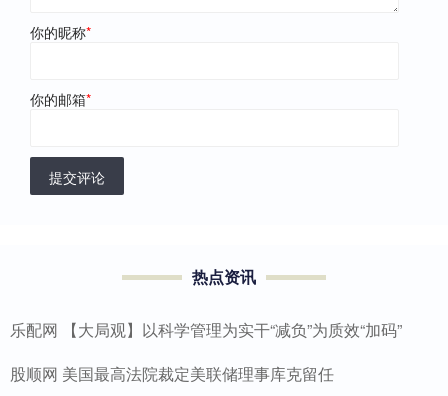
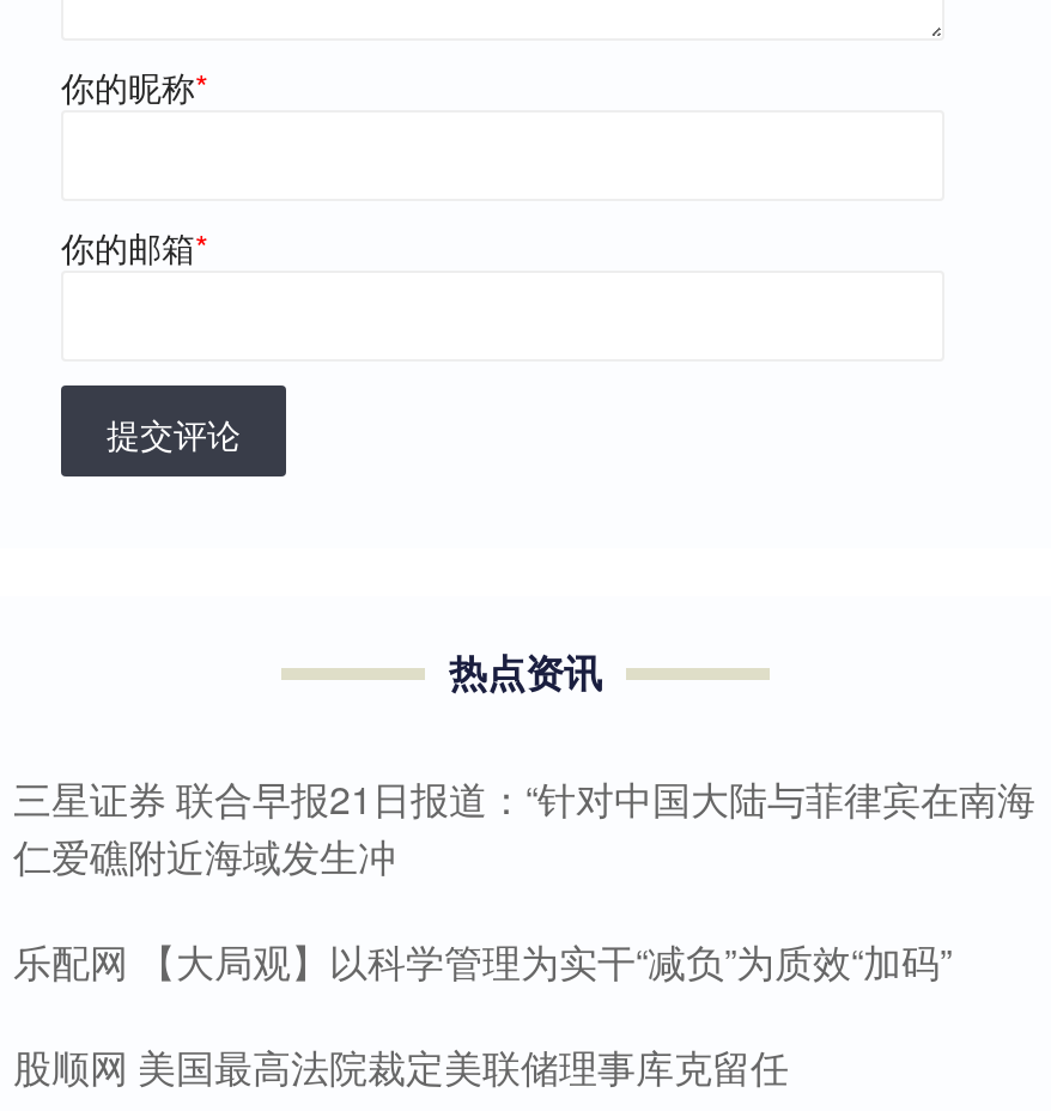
none -> [13,770,1035,883] 三星证券 联合早报21日报道：“针对中国大陆与菲律宾在南海 | 仁爱礁附近海域发生冲

